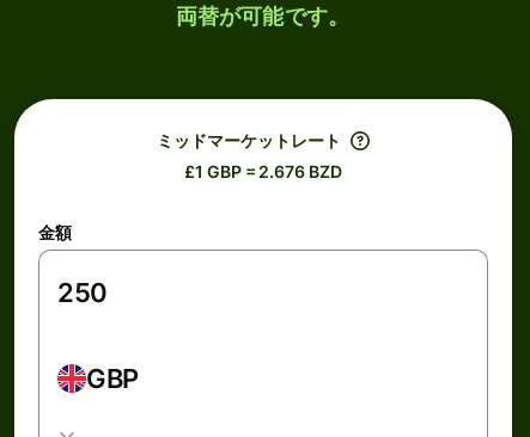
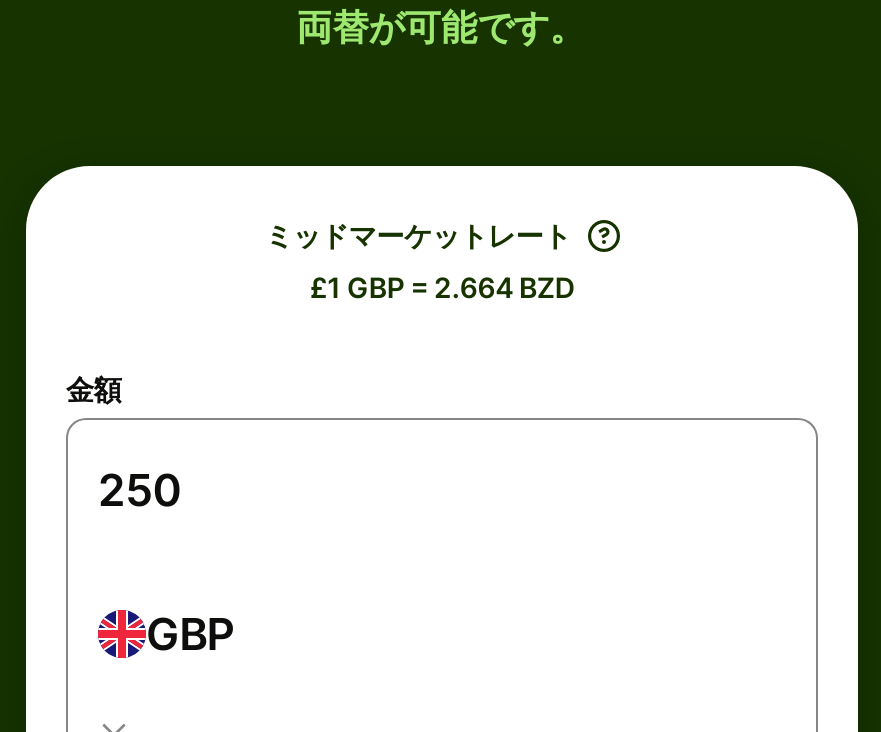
[184,161,342,181] £1 GBP = 2.676 BZD -> [310,270,574,304] £1 GBP = 2.664 BZD

